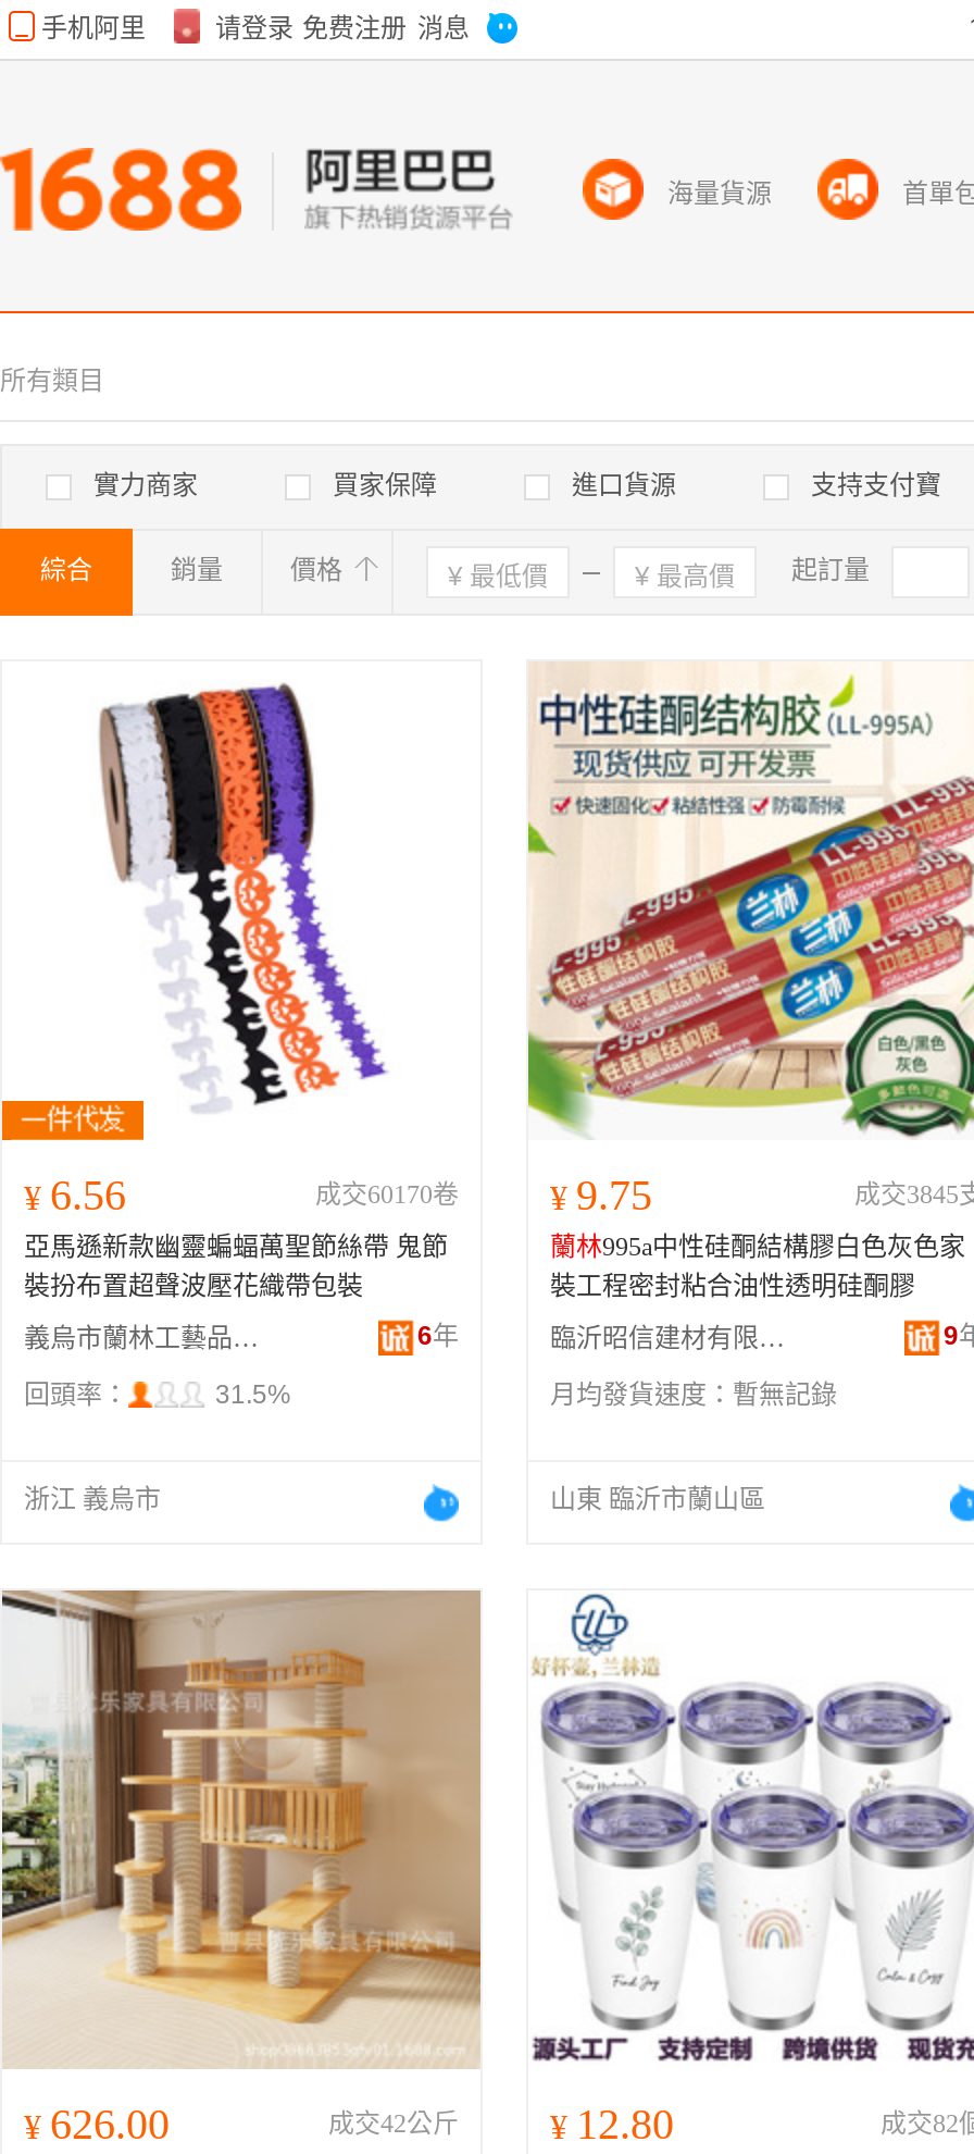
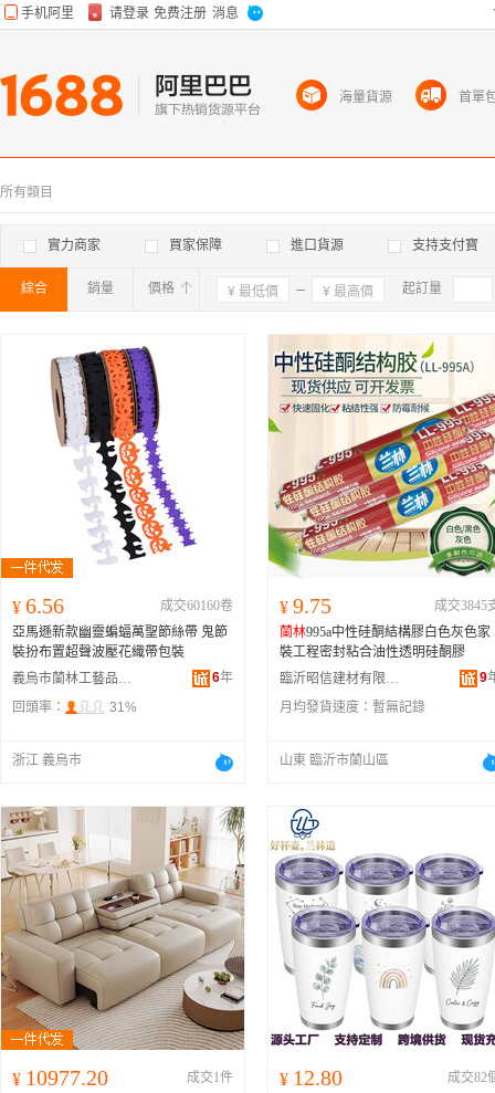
[315,1179,459,1210] 成交60170卷 -> [160,598,233,613] 成交60160卷
[215,1379,291,1410] 31.5% -> [109,700,137,715] 31%
[7,1588,483,2147] [image] | ¥ 626.00 | 成交42公斤 -> [3,807,245,1090] [image] | ¥ 10977.20 | 成交1件

